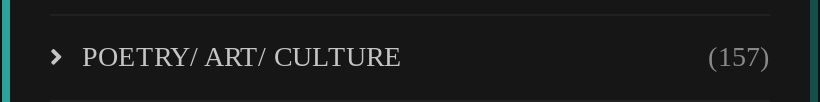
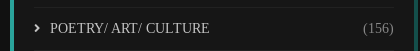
[708,41,770,71] (157) -> [363,20,394,35] (156)

